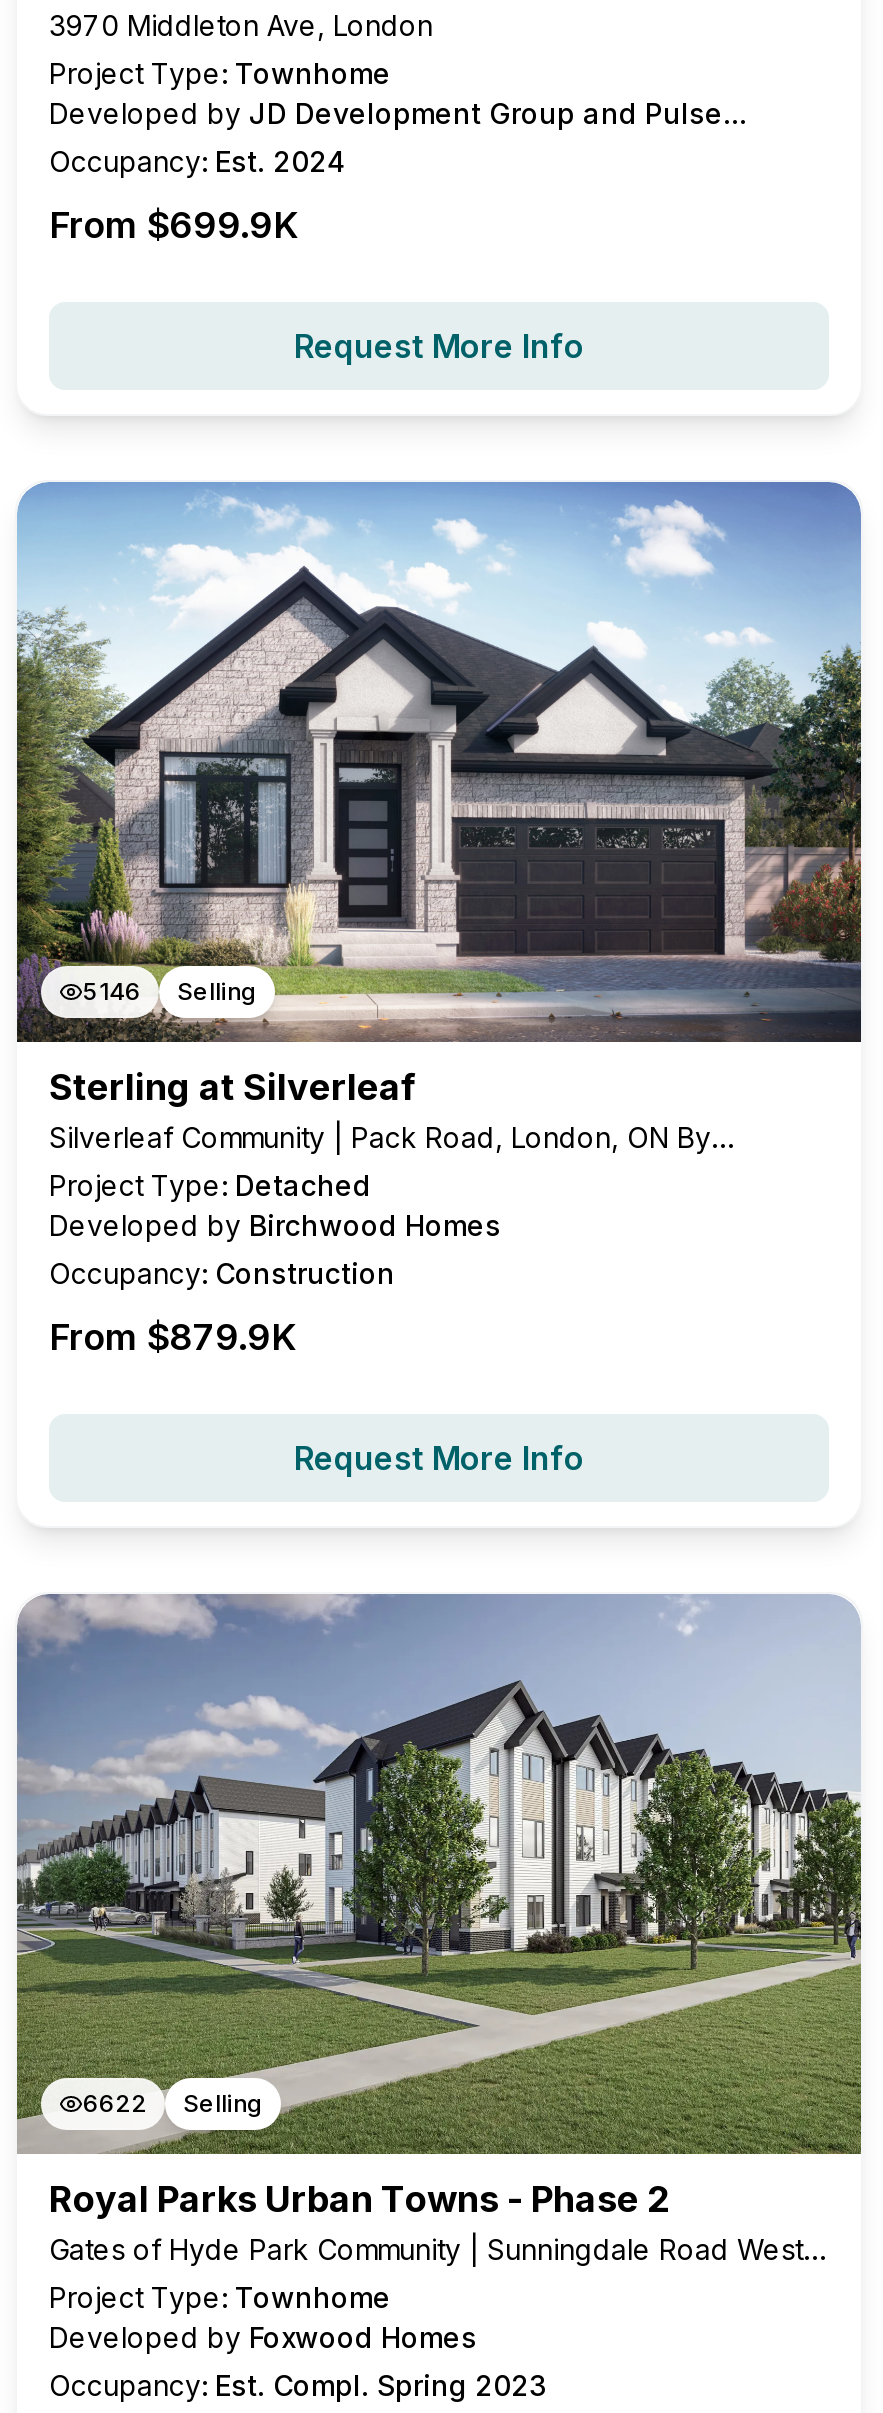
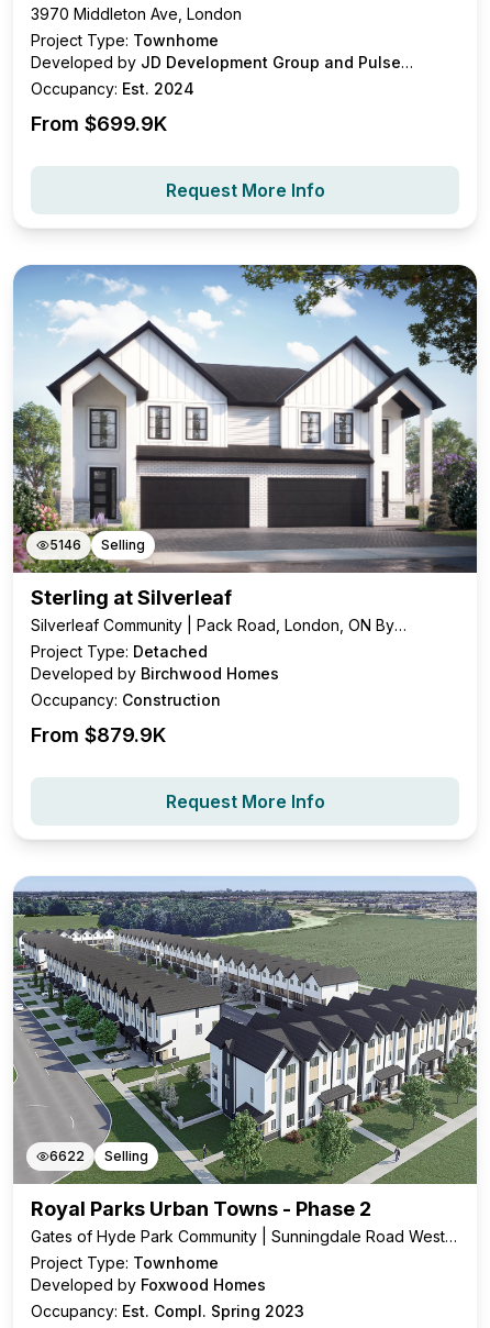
[15,480,863,1042] [image] -> [12,264,478,574] [image]
[17,1594,863,2156] [image] -> [12,876,478,1185] [image]

